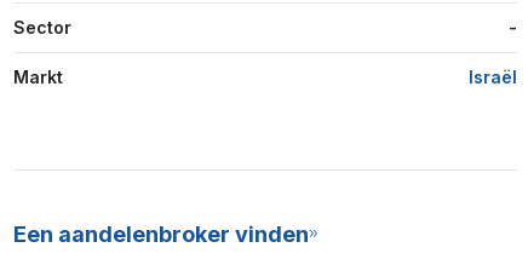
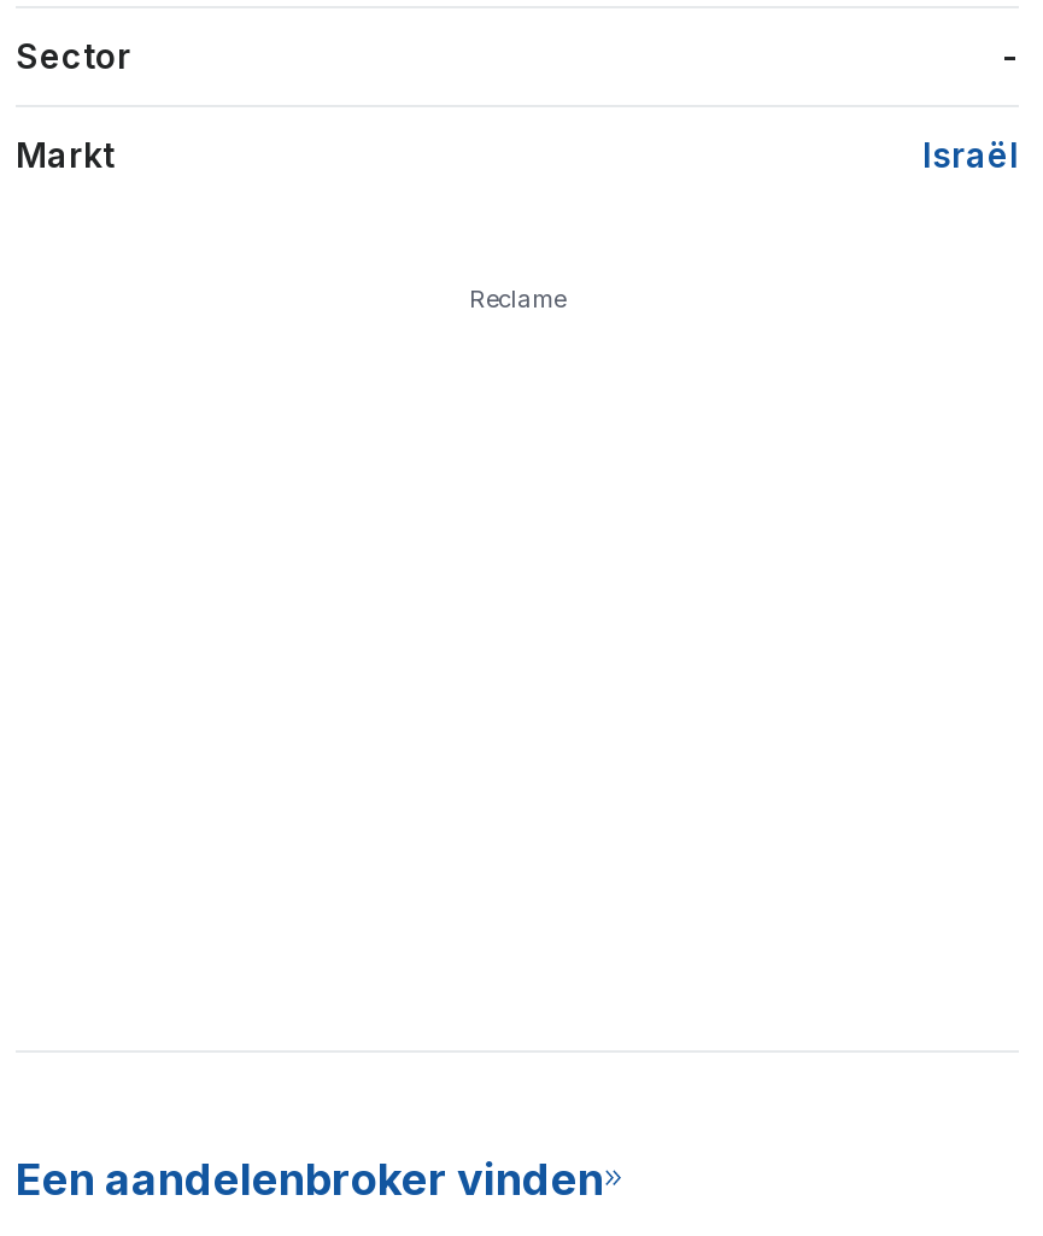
none -> [469,283,566,312] Reclame

